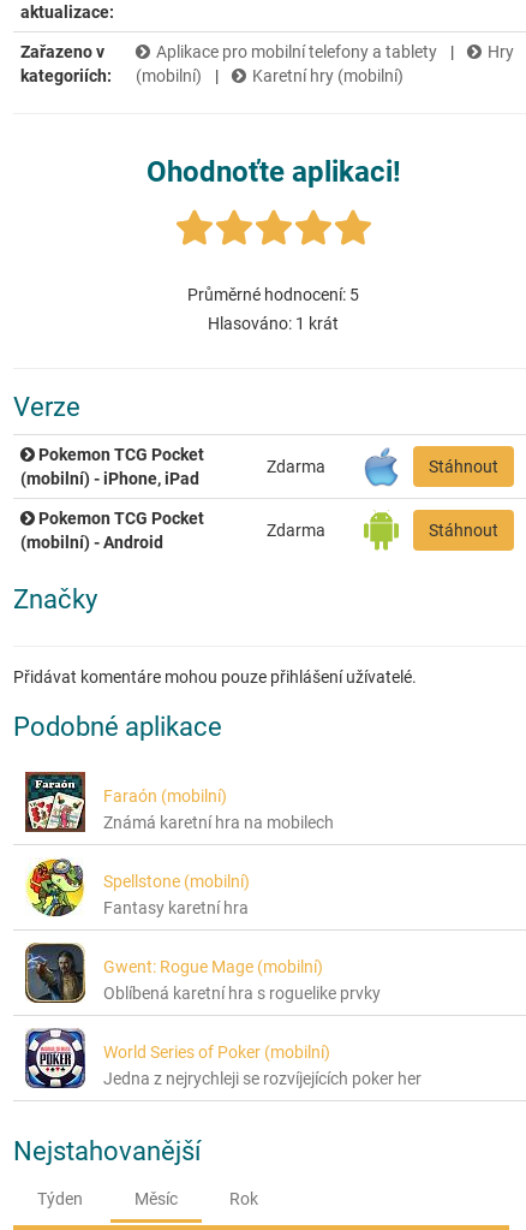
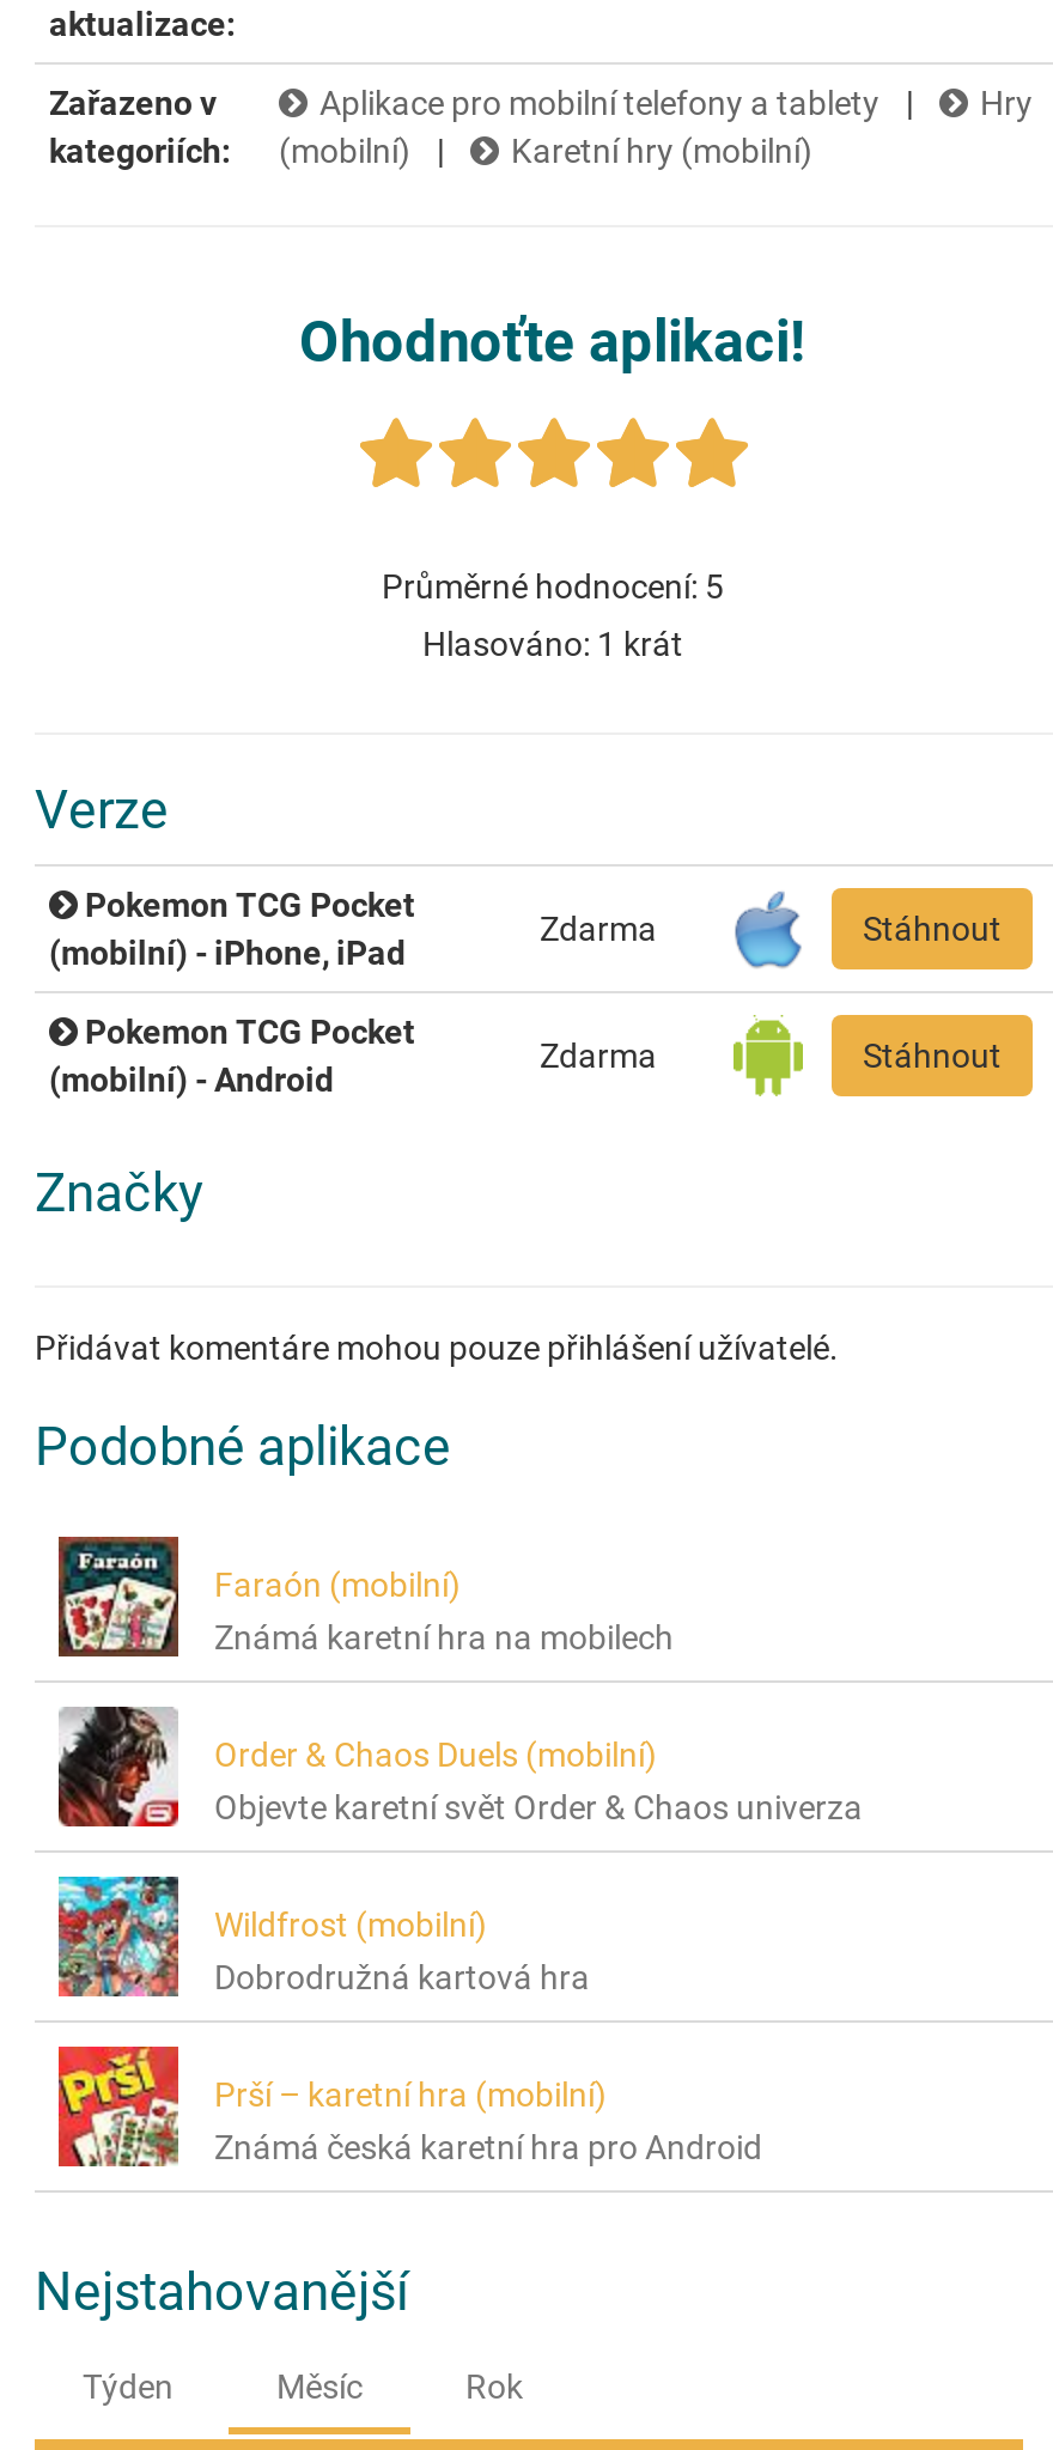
[25,857,250,917] [image] | Spellstone (mobilní) | Fantasy karetní hra -> [56,1704,863,1829] [image] | Order & Chaos Duels (mobilní) | Objevte karetní svět Order & Chaos univerza
[24,941,381,1004] [image] | Gwent: Rogue Mage (mobilní) | Oblíbená karetní hra s roguelike prvky -> [56,1874,590,1999] [image] | Wildfrost (mobilní) | Dobrodružná kartová hra
[24,1027,422,1089] [image] | World Series of Poker (mobilní) | Jedna z nejrychleji se rozvíjejících poker her -> [56,2044,762,2169] [image] | Prší – karetní hra (mobilní) | Známá česká karetní hra pro Android

